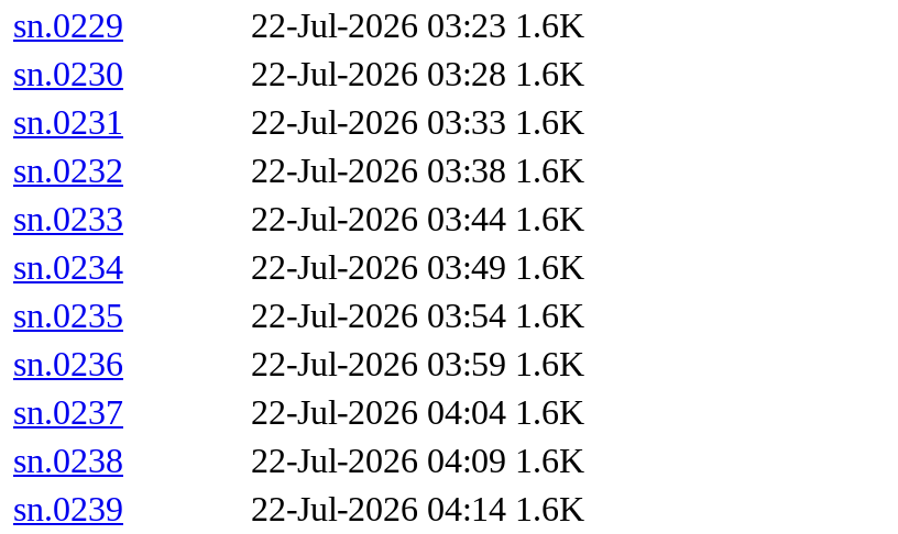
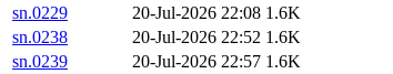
[13,7,585,432] 22-Jul-2026 03:23 1.6K | sn.0230 | 22-Jul-2026 03:28 1.6K | sn.0231 | 22-Jul-2026 03:33 1.6K | sn.0232 | 22-Jul-2026 03:38 1.6K | sn.0233 | 22-Jul-2026 03:44 1.6K | sn.0234 | 22-Jul-2026 03:49 1.6K | sn.0235 | 22-Jul-2026 03:54 1.6K | sn.0236 | 22-Jul-2026 03:59 1.6K | sn.0237 | 22-Jul-2026 04:04 1.6K -> [132,4,301,23] 20-Jul-2026 22:08 1.6K
[251,443,585,480] 22-Jul-2026 04:09 1.6K -> [132,28,301,47] 20-Jul-2026 22:52 1.6K
[251,491,585,528] 22-Jul-2026 04:14 1.6K -> [132,52,301,71] 20-Jul-2026 22:57 1.6K

